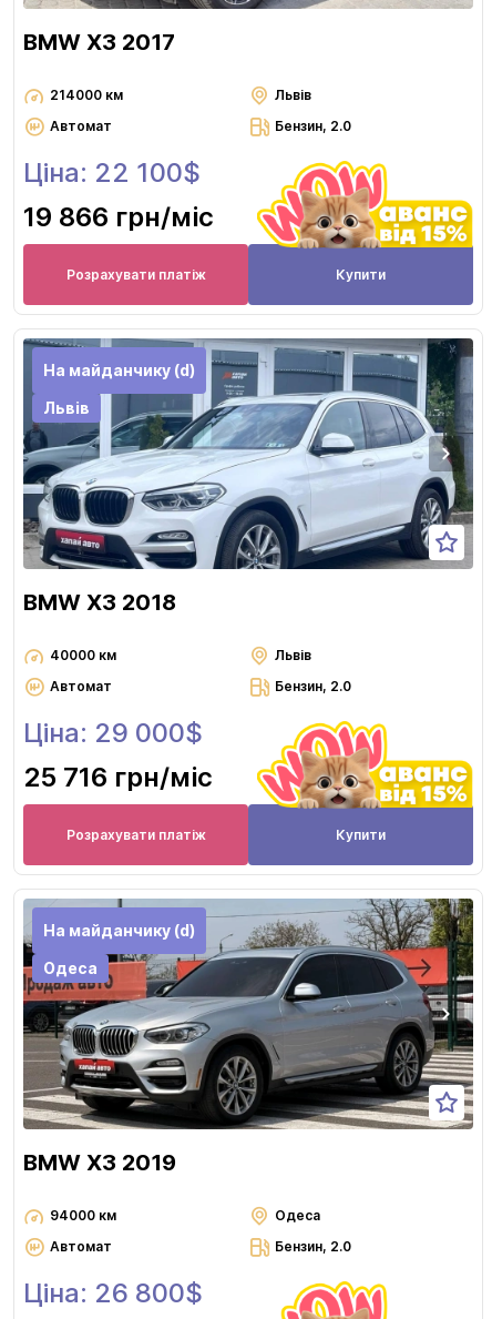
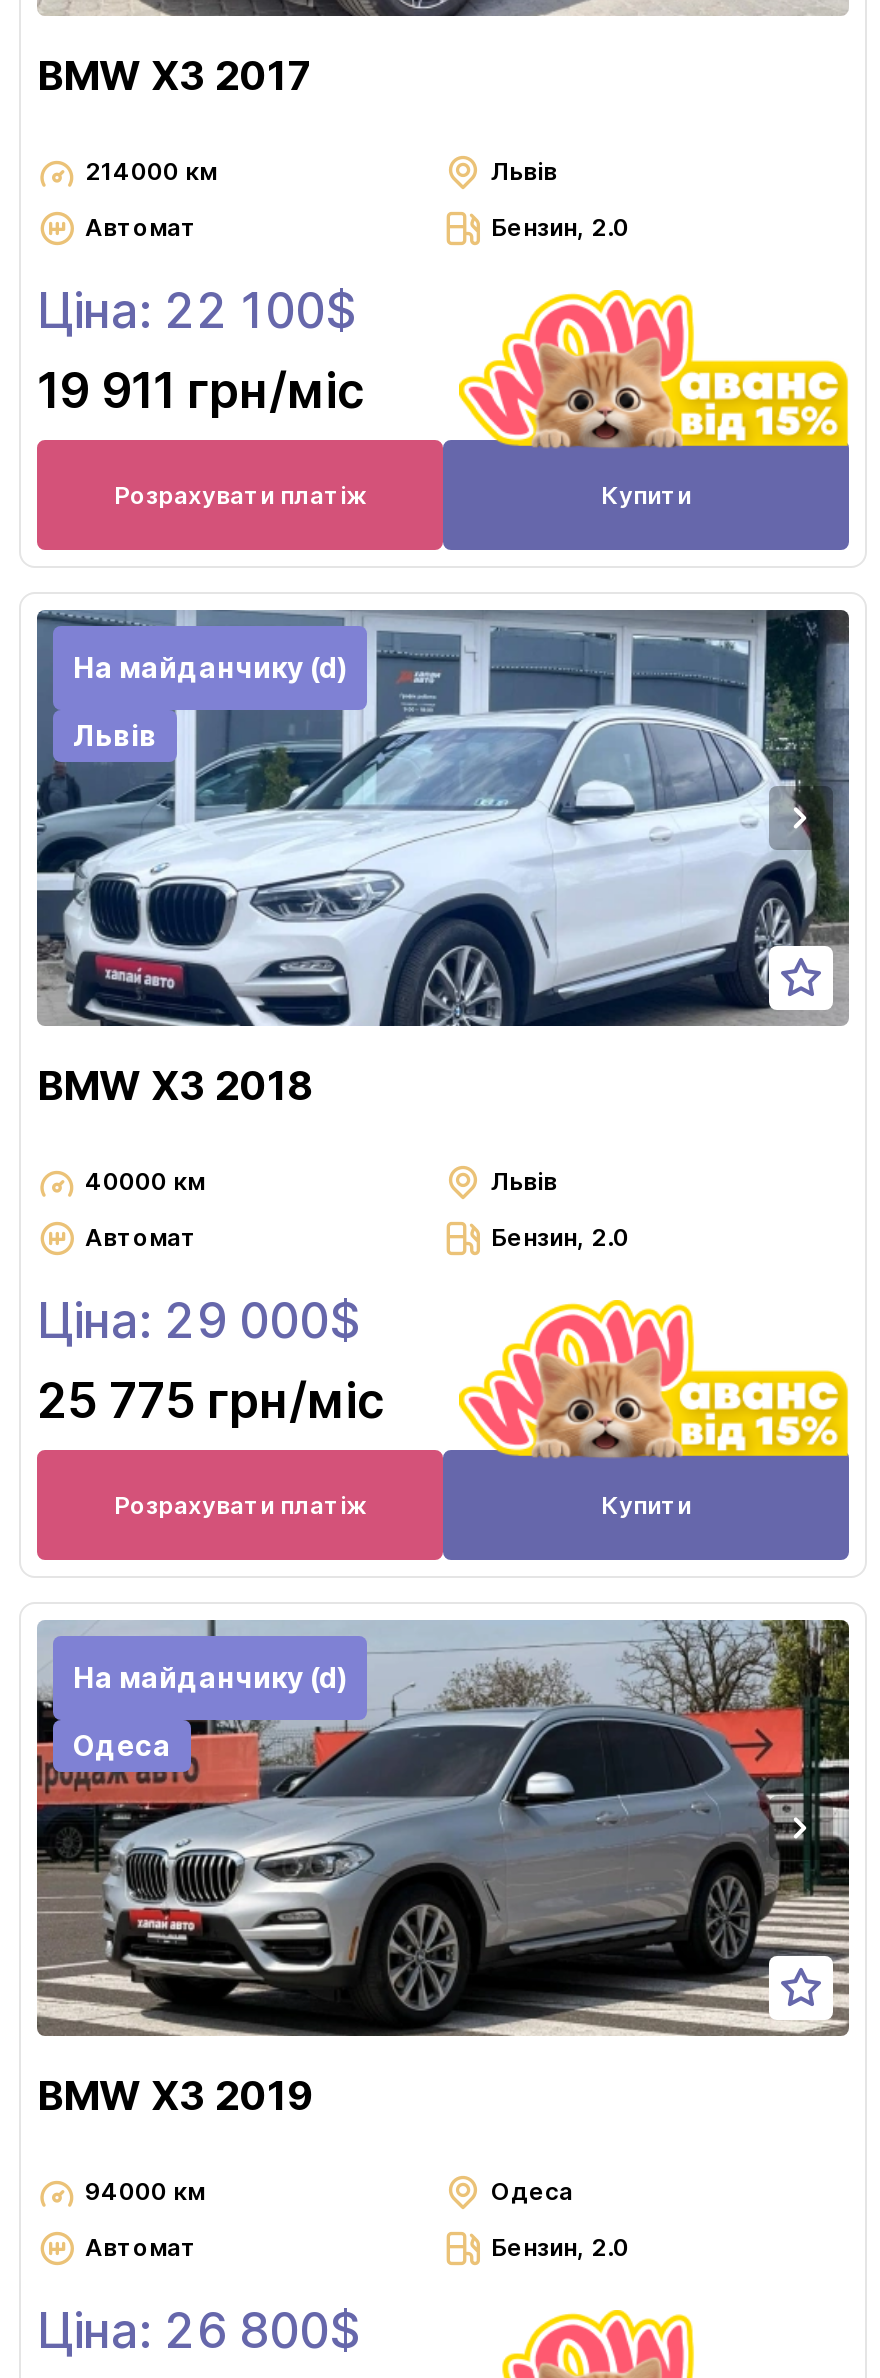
[23,201,214,233] 19 866 грн/міс -> [37,362,365,420] 19 911 грн/міс
[23,761,213,793] 25 716 грн/міс -> [37,1372,385,1430] 25 775 грн/міс

